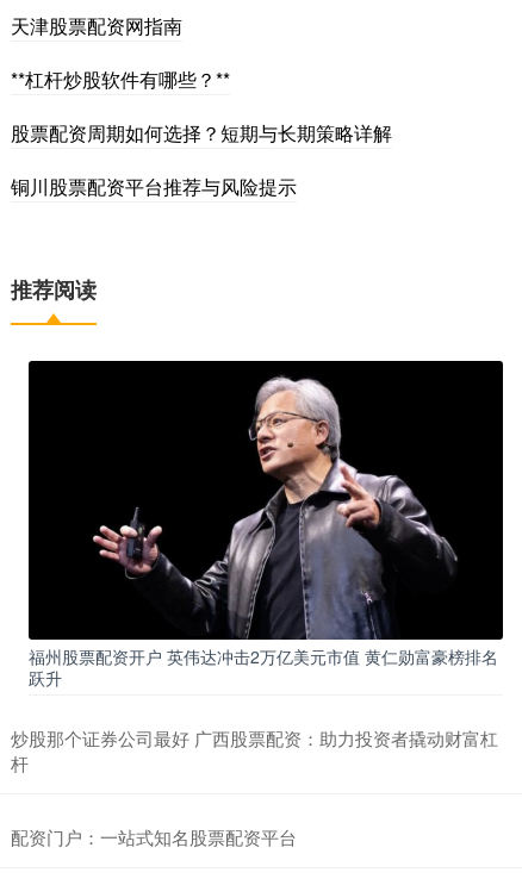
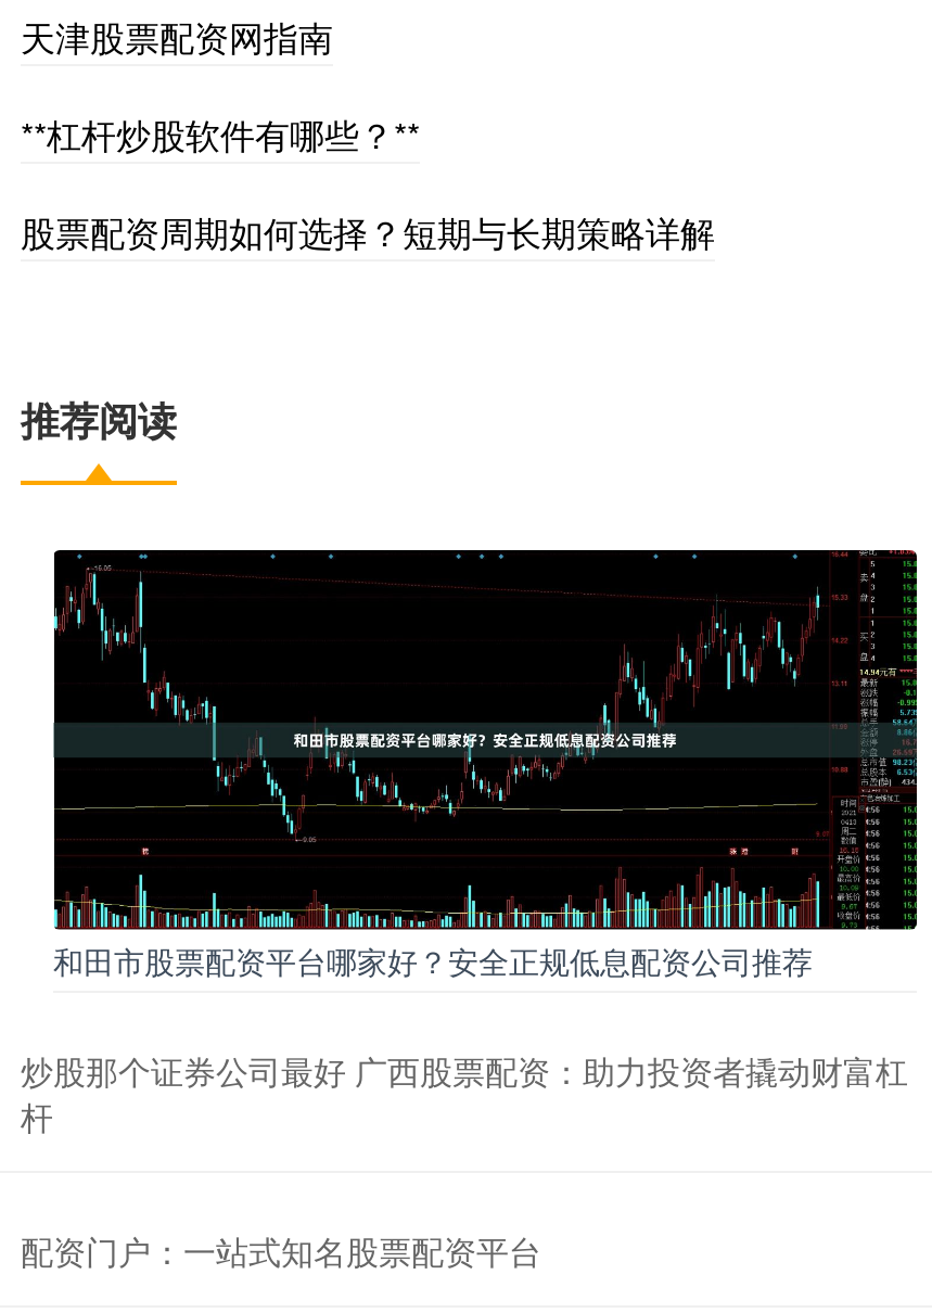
[11,173,297,200] 铜川股票配资平台推荐与风险提示 -> none
[27,360,503,689] [image] | 福州股票配资开户 英伟达冲击2万亿美元市值 黄仁勋富豪榜排名 | 跃升 -> [51,548,917,982] [image] | 和田市股票配资平台哪家好？安全正规低息配资公司推荐

